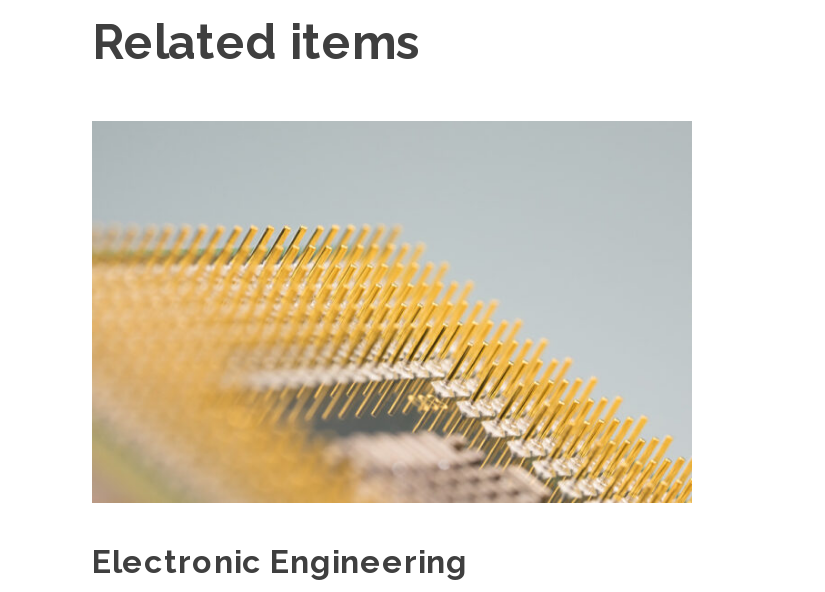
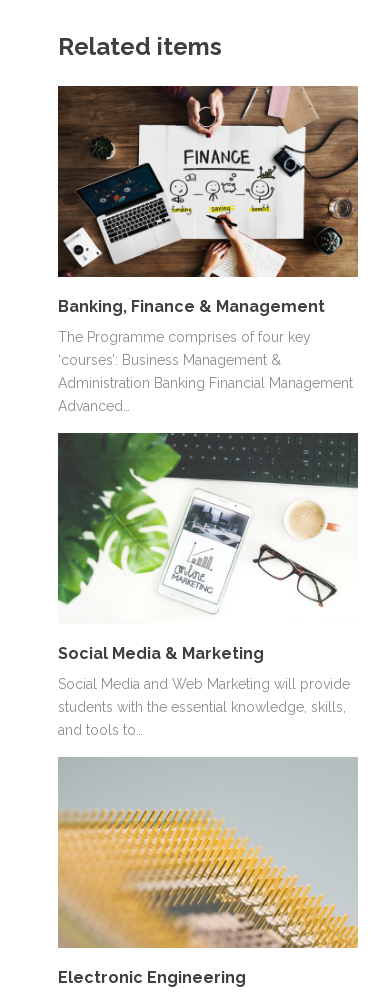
none -> [57,86,359,414] [image] | Banking, Finance & Management | The Programme comprises of four key | ‘courses’: Business Management & | Administration Banking Financial Management | Advanced…
none -> [57,432,359,738] [image] | Social Media & Marketing | Social Media and Web Marketing will provide | students with the essential knowledge, skills, | and tools to…

